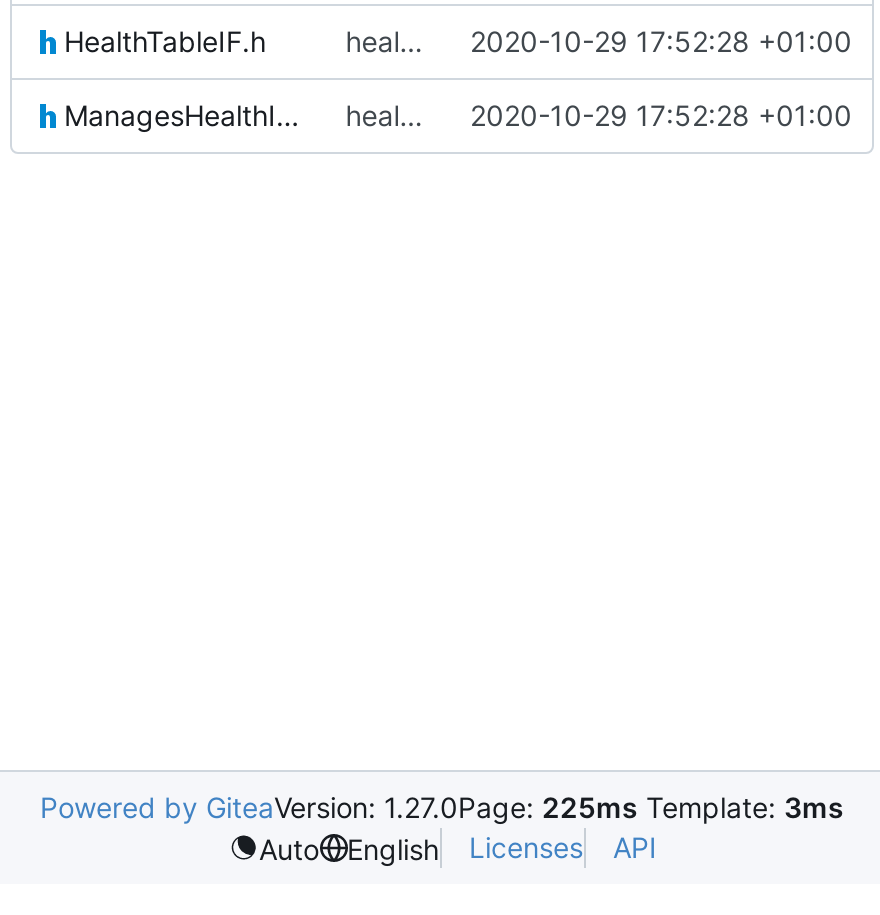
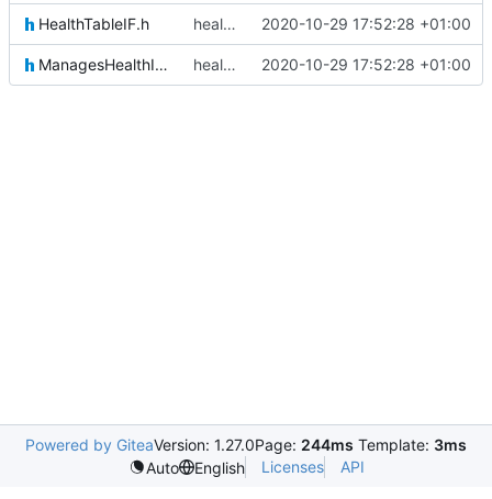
[40,790,844,824] Powered by GiteaVersion: 1.27.0Page: 225ms Template: 3ms -> [25,435,467,454] Powered by GiteaVersion: 1.27.0Page: 244ms Template: 3ms

